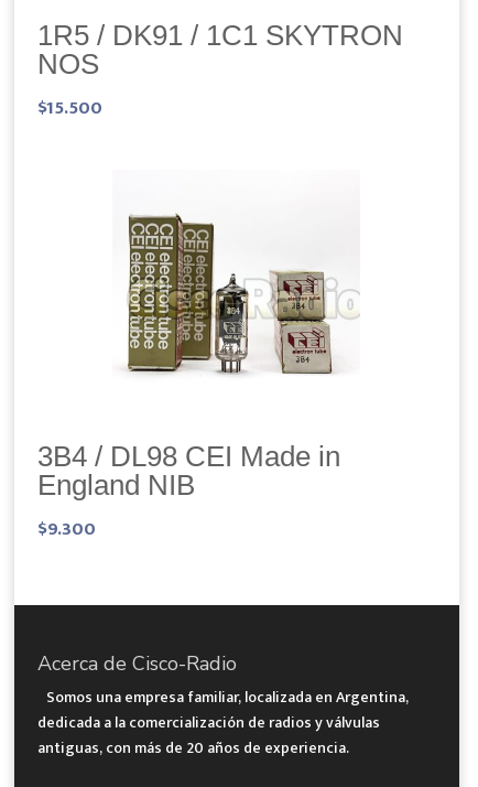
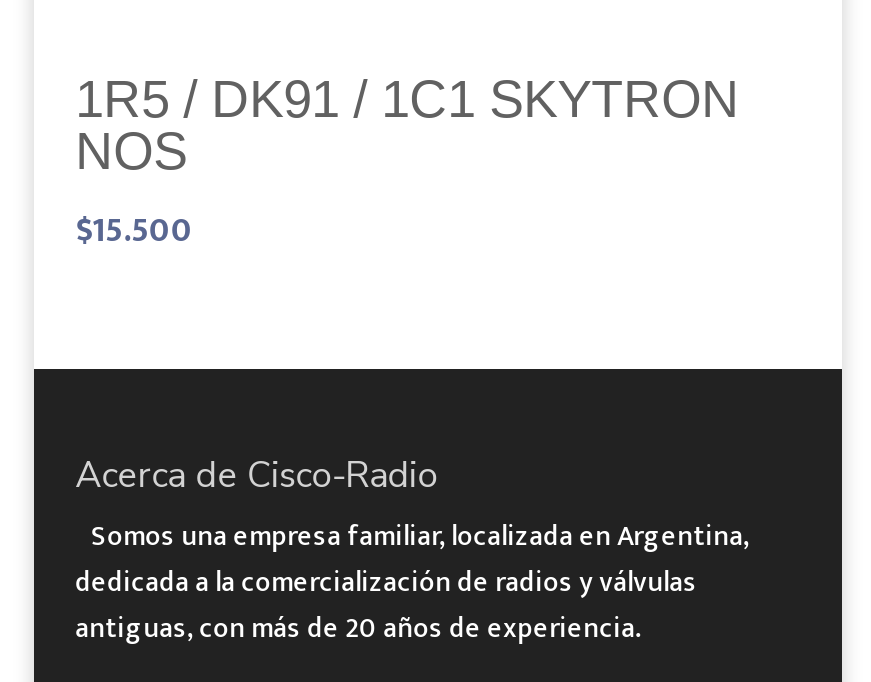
[126,213,360,376] [image] -> none
[37,439,340,544] 3B4 / DL98 CEI Made in | England NIB | $9.300 -> none

